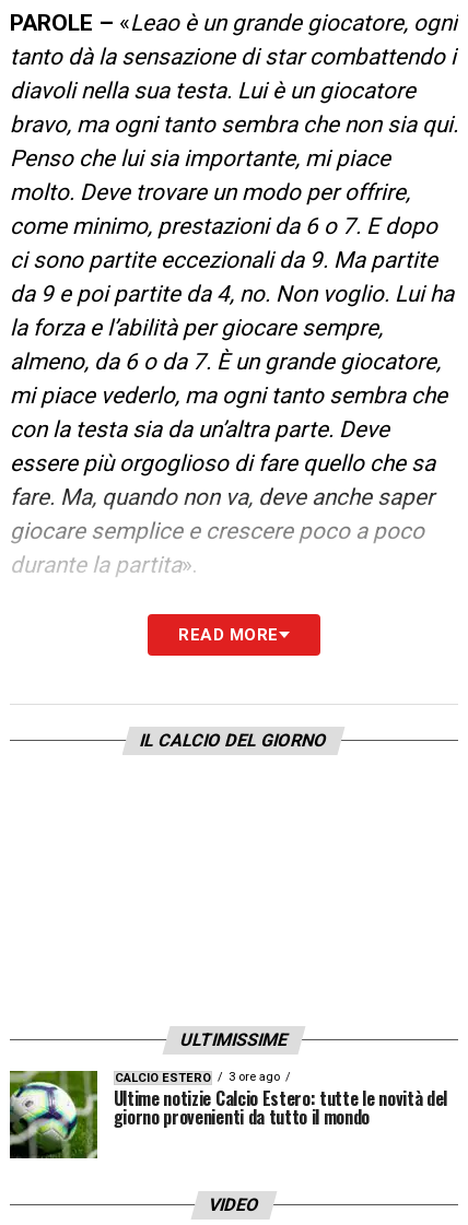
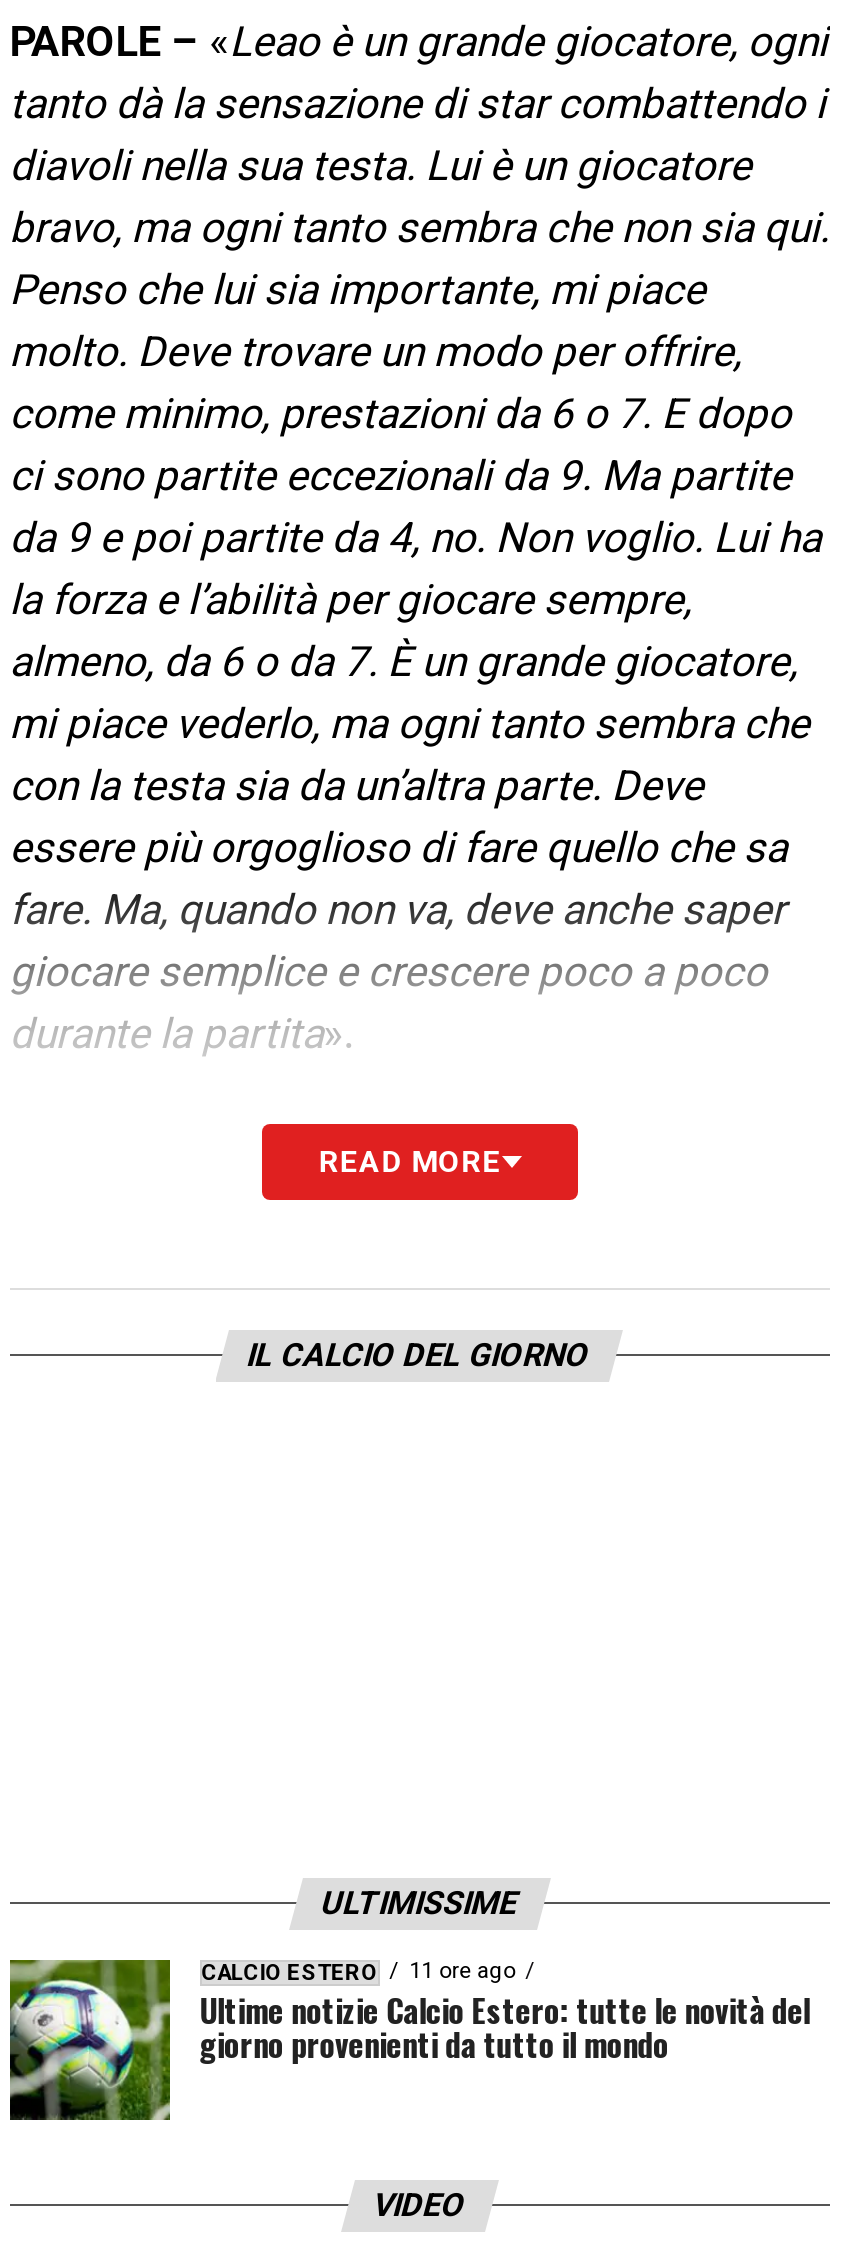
[114,1070,280,1085] CALCIO ESTERO 3 ore ago -> [201,1958,515,1986] CALCIO ESTERO 11 ore ago

